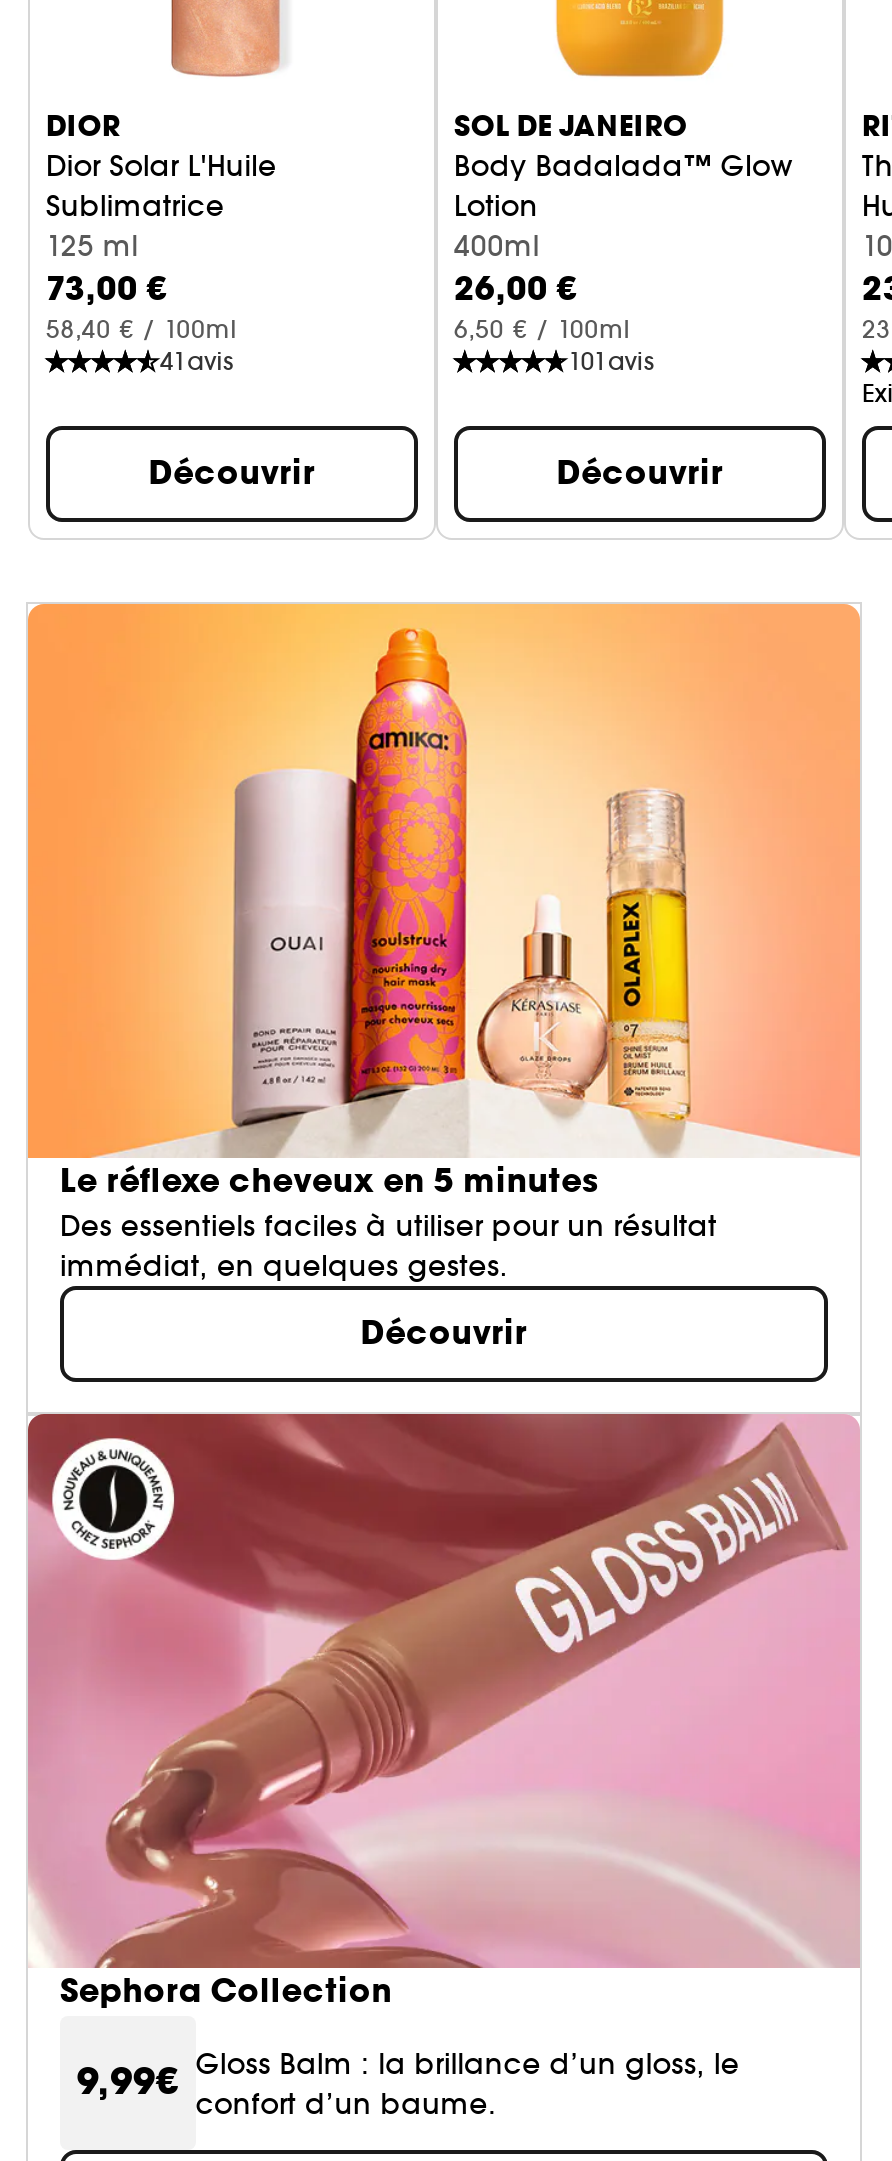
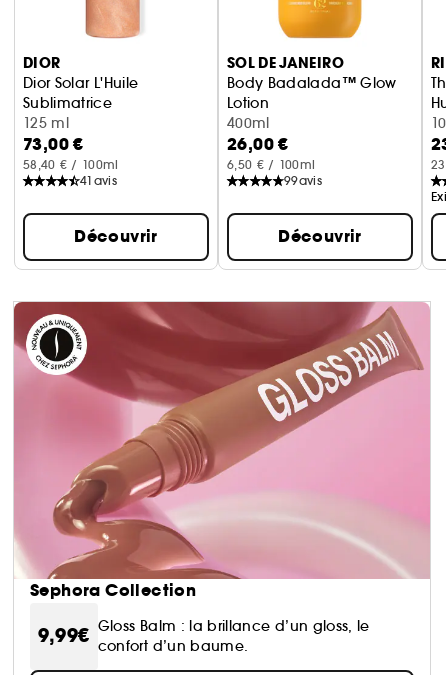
[568,345,654,375] 101 avis -> [284,173,322,188] 99 avis
[26,602,860,1356] [image] | Le réflexe cheveux en 5 minutes | Des essentiels faciles à utiliser pour un résultat | immédiat, en quelques gestes. | Découvrir -> none

